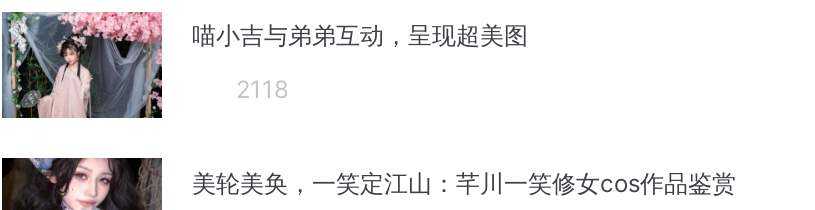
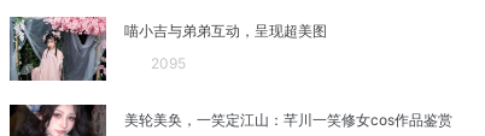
[236,74,288,104] 2118 -> [151,54,186,72] 2095

